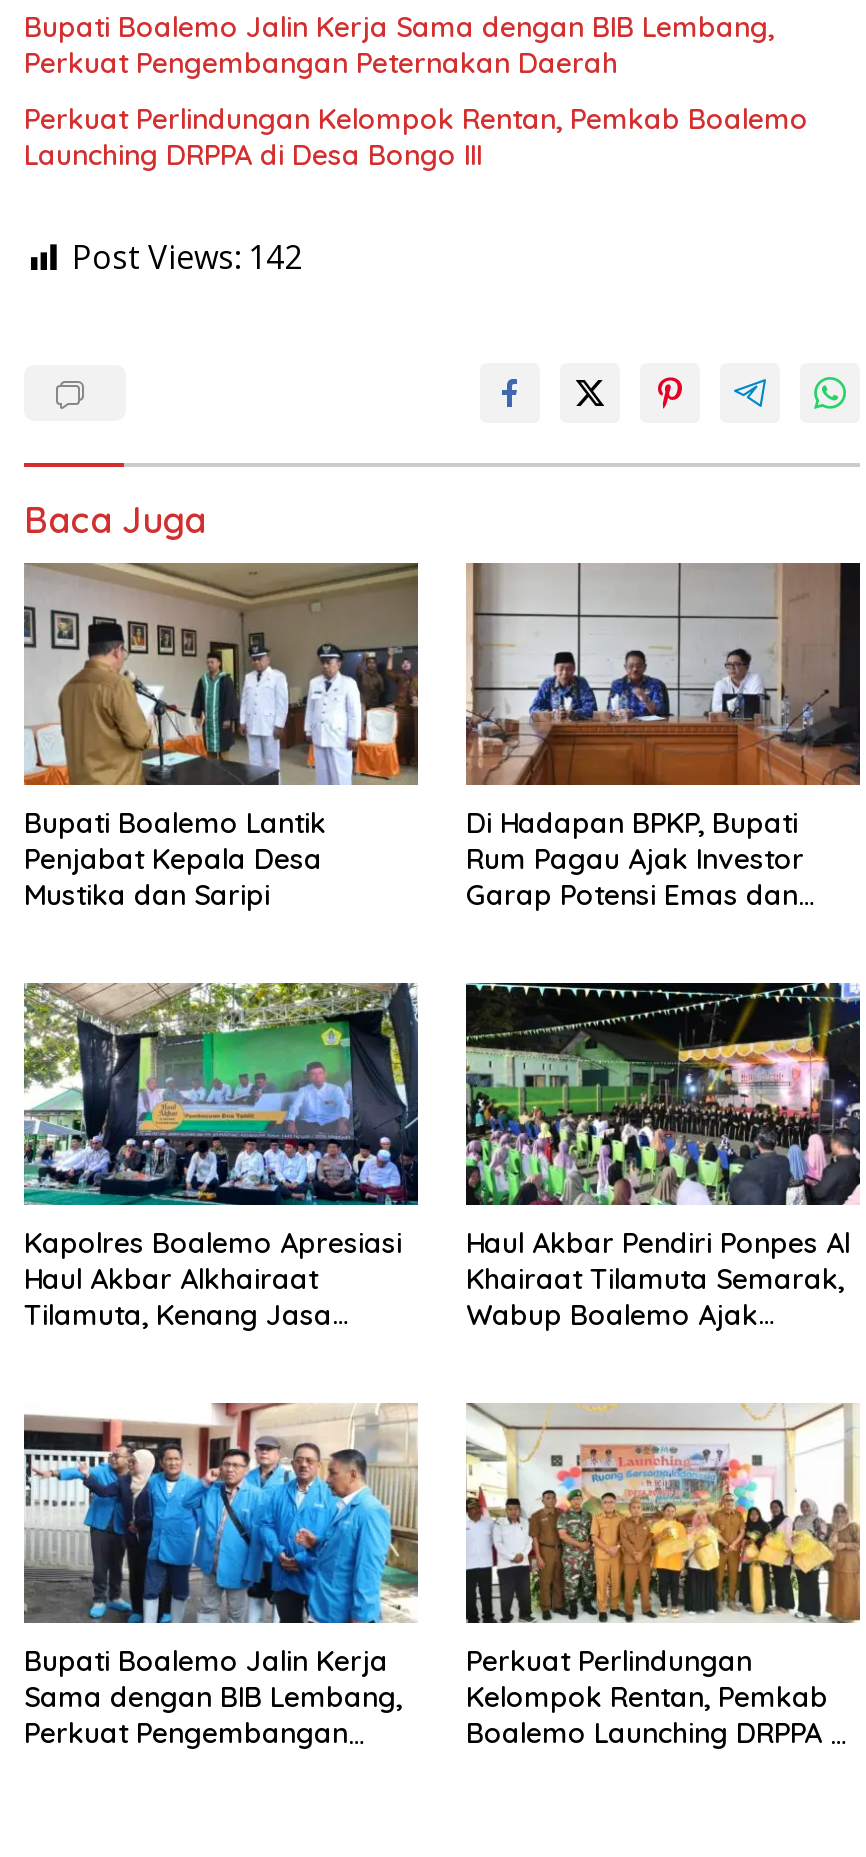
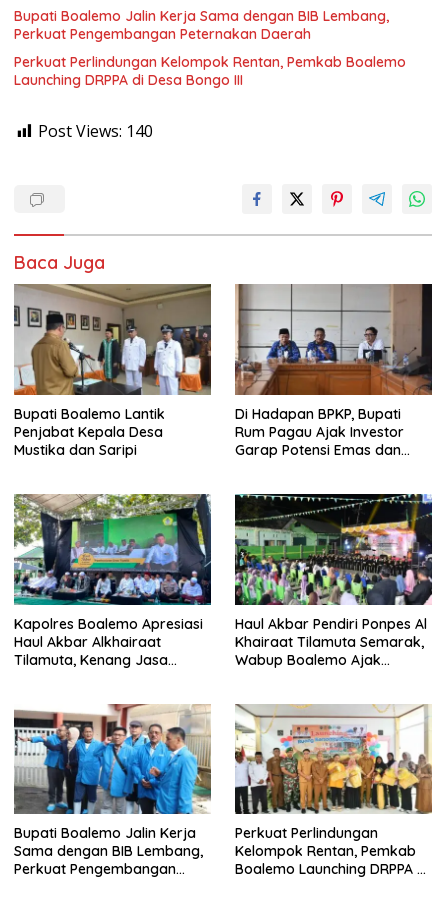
[72,235,302,279] Post Views: 142 -> [38,120,153,142] Post Views: 140

